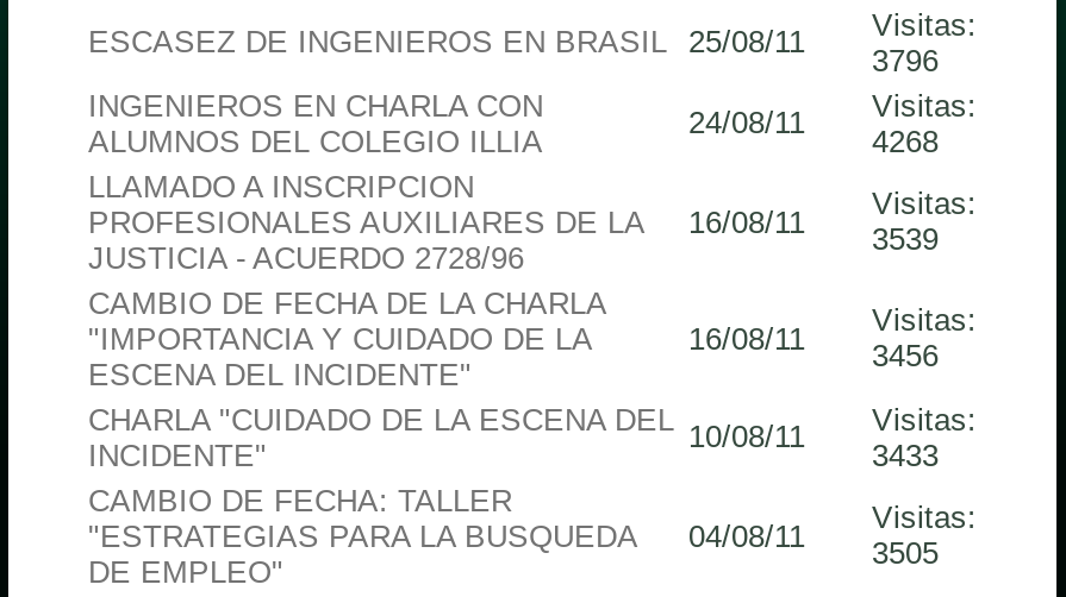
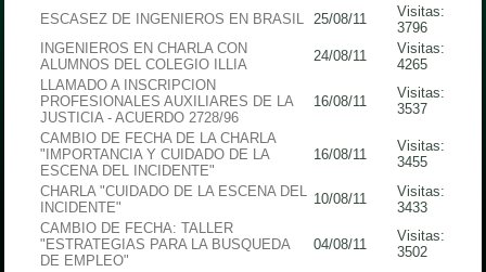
[872,124,939,160] 4268 -> [398,56,428,73] 4265
[88,205,939,257] PROFESIONALES AUXILIARES DE LA 16/08/11 3539 -> [41,93,428,117] PROFESIONALES AUXILIARES DE LA 16/08/11 3537
[688,321,939,374] 16/08/11 3456 -> [314,146,428,170] 16/08/11 3455
[88,519,939,571] "ESTRATEGIAS PARA LA BUSQUEDA 04/08/11 3505 -> [41,236,428,260] "ESTRATEGIAS PARA LA BUSQUEDA 04/08/11 3502

